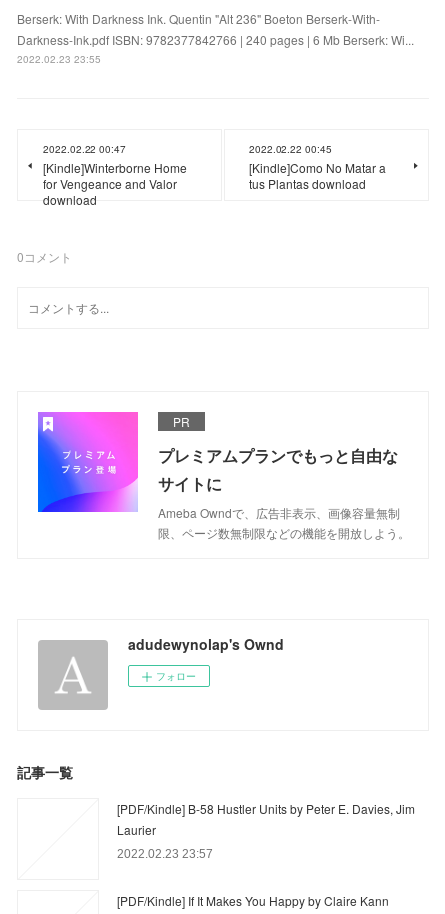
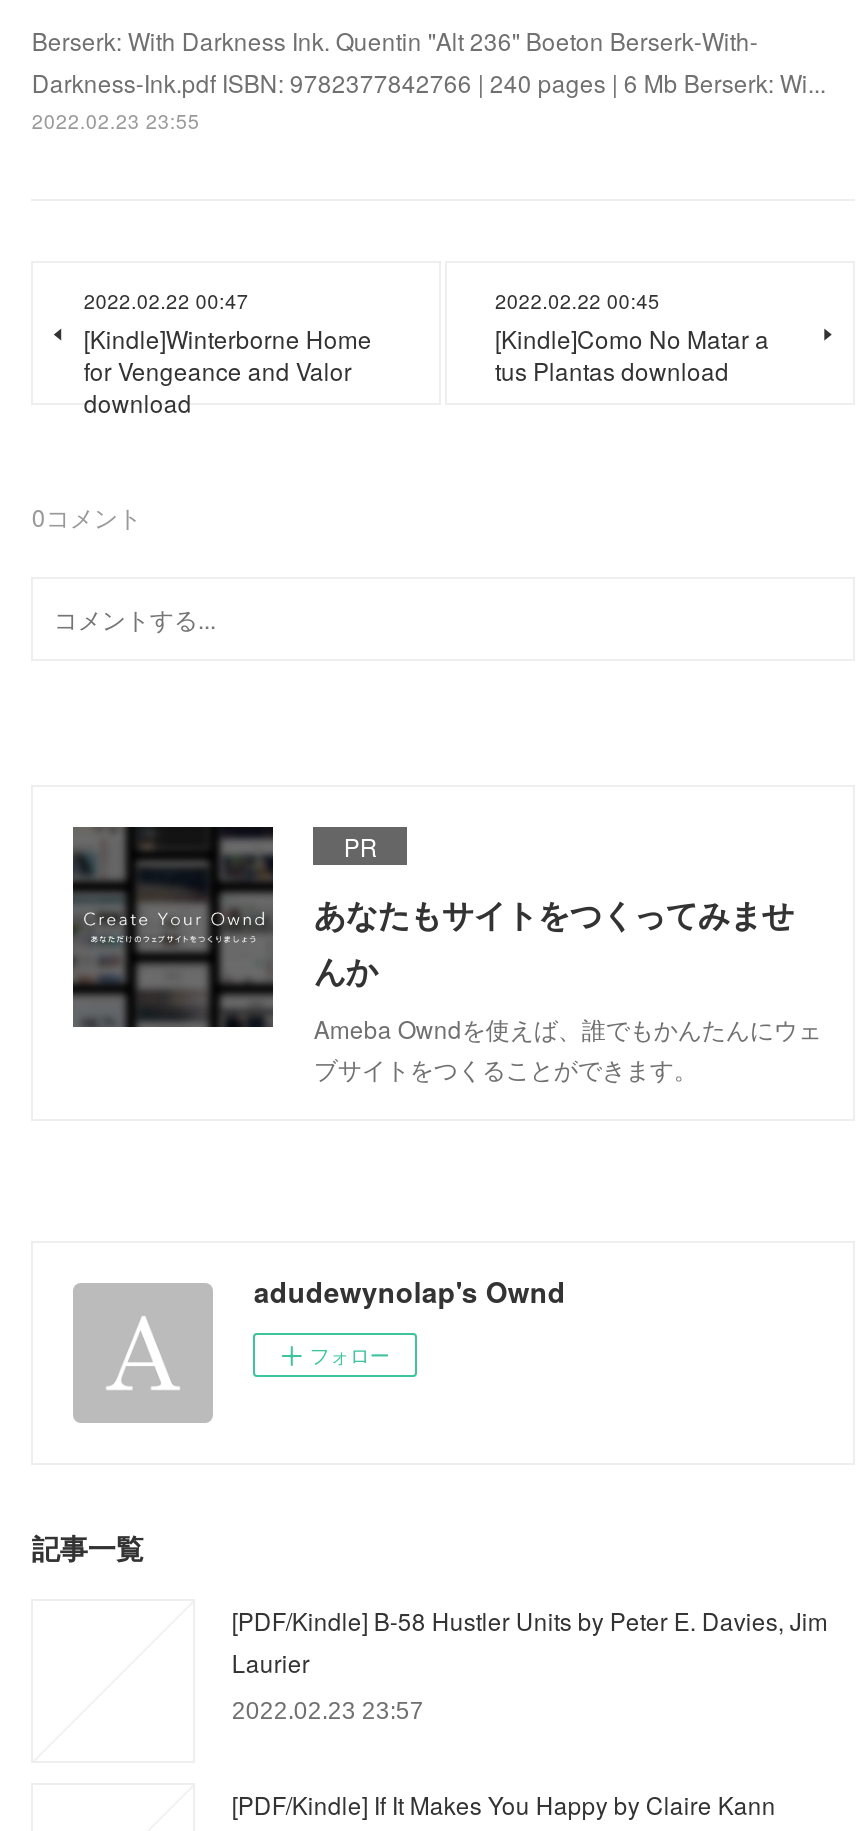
[37,411,410,541] [image] | プレミアムプランでもっと自由な | サイトに | Ameba Owndで、広告非表示、画像容量無制 | 限、ページ数無制限などの機能を開放しよう。 -> [71,825,822,1085] [image] | あなたもサイトをつくってみませ | んか | Ameba Owndを使えば、誰でもかんたんにウェ | ブサイトをつくることができます。

